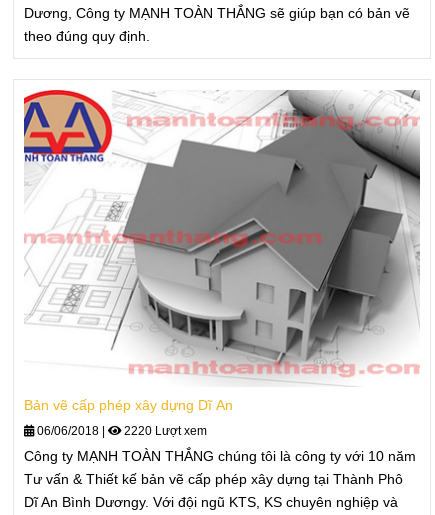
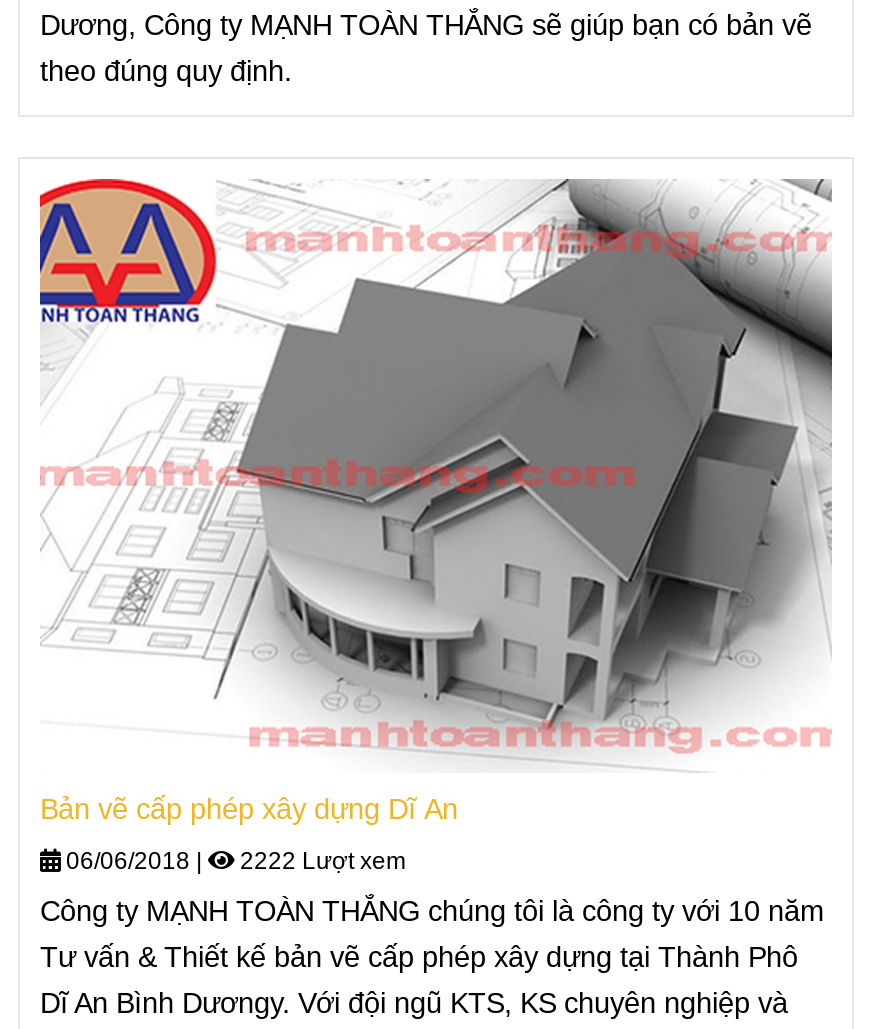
[121,424,207,438] 2220 Lượt xem -> [234,848,406,876] 2222 Lượt xem

